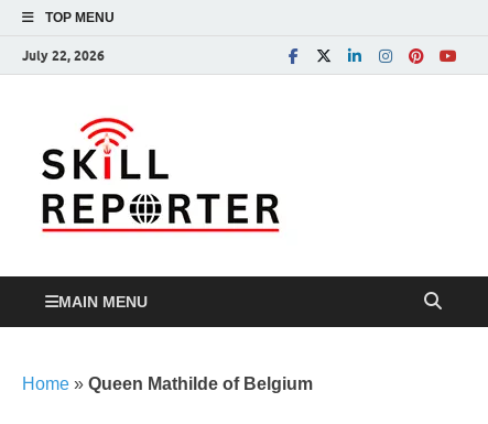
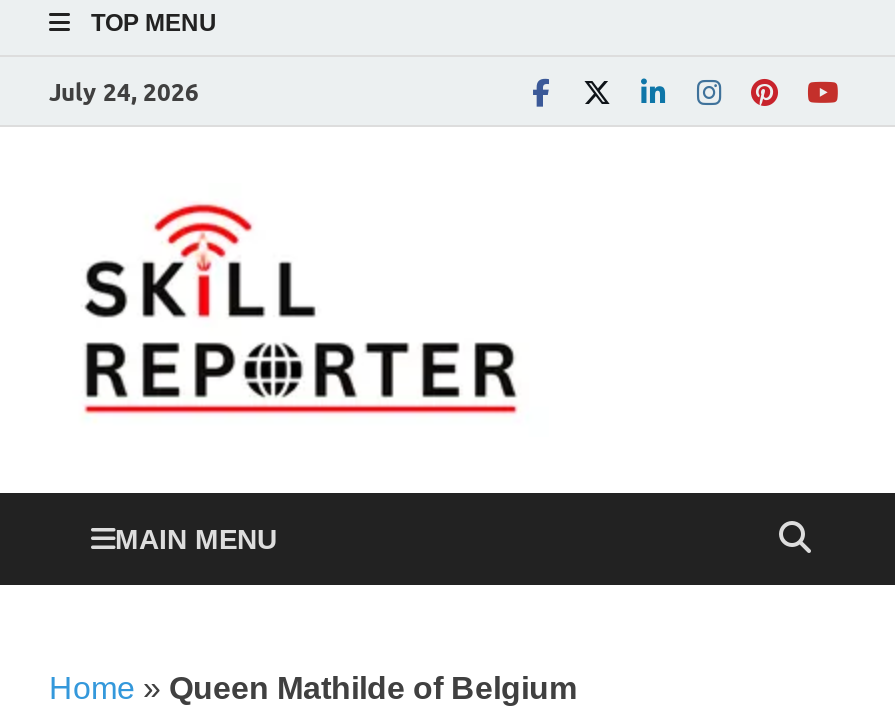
[22,47,105,63] July 22, 2026 -> [49,76,199,106] July 24, 2026

